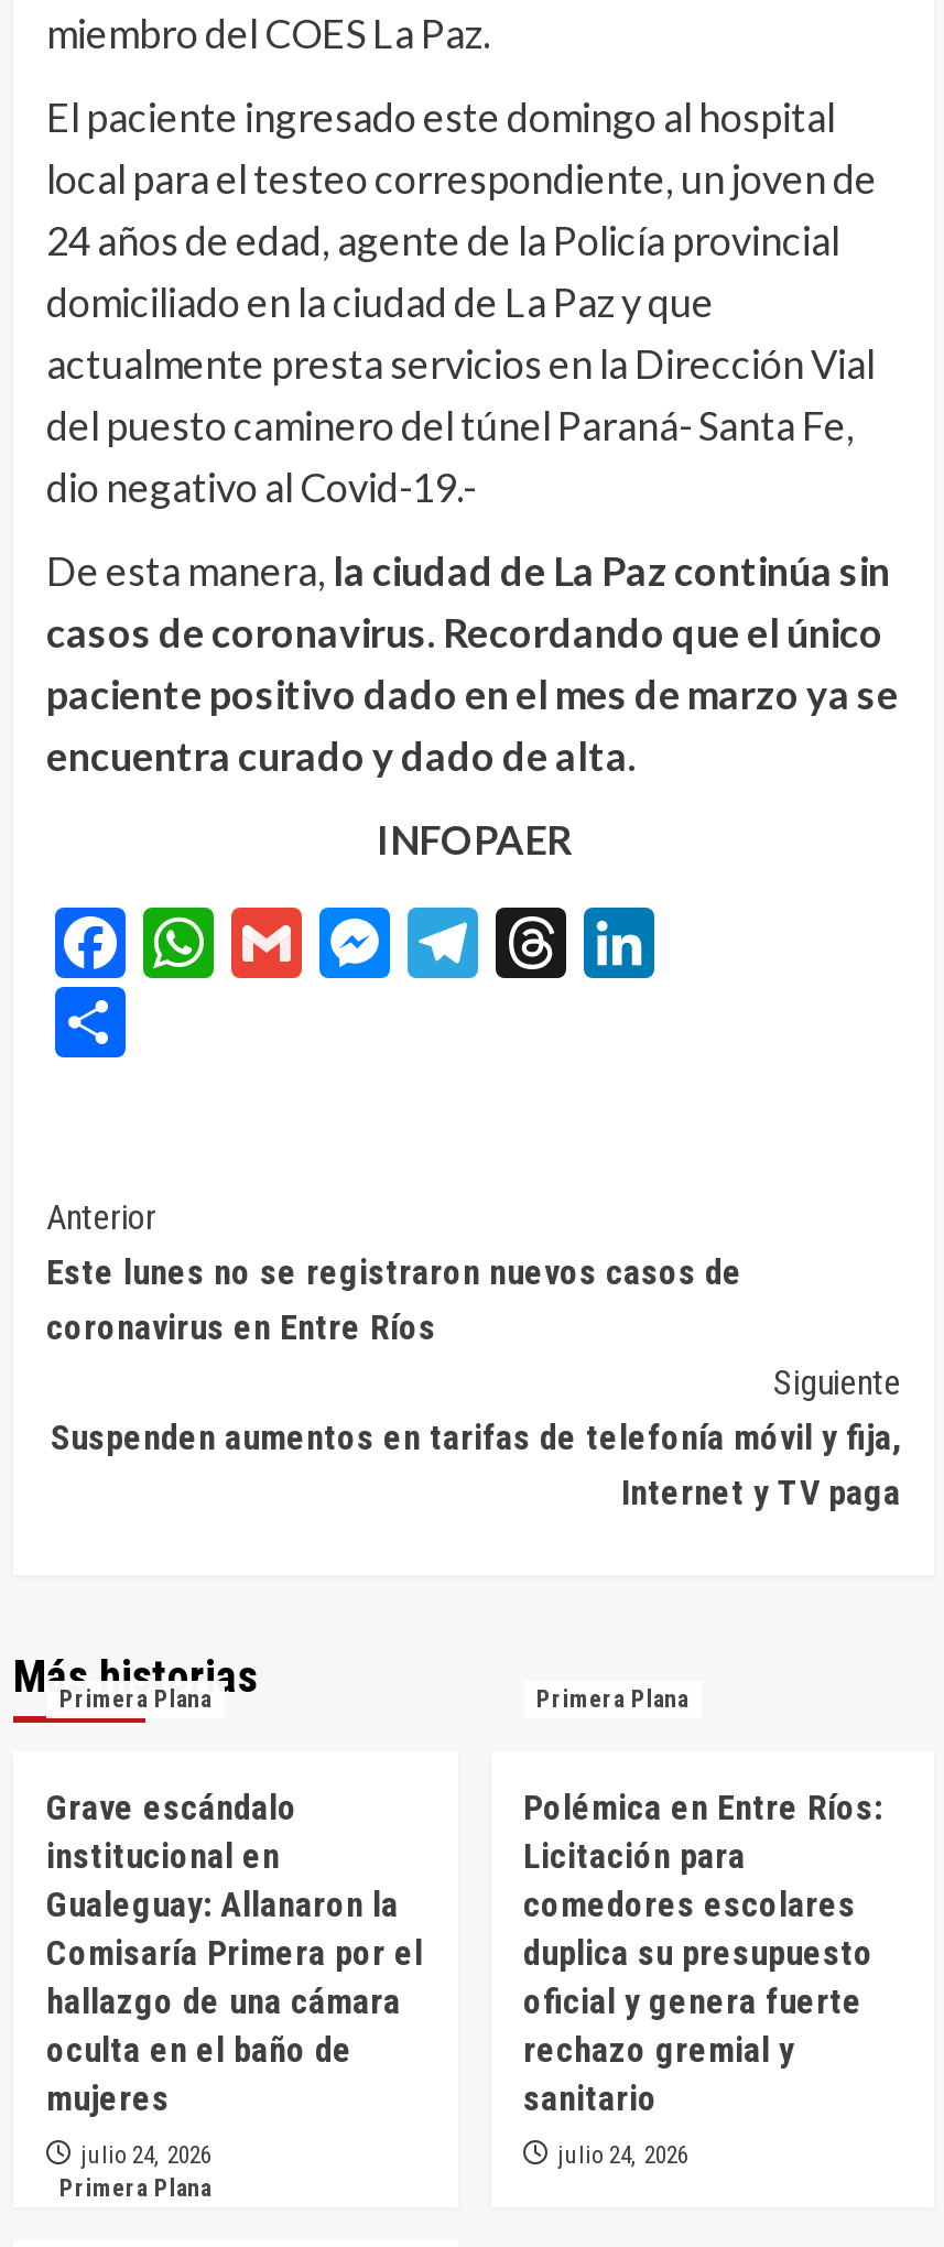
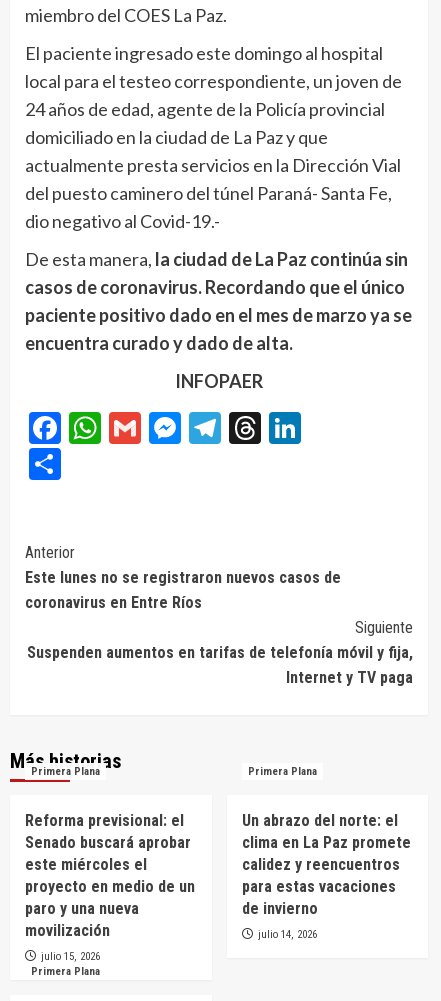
[46,1787,423,2119] Grave escándalo | institucional en | Gualeguay: Allanaron la | Comisaría Primera por el | hallazgo de una cámara | oculta en el baño de | mujeres -> [25,811,195,940] Reforma previsional: el | Senado buscará aprobar | este miércoles el | proyecto en medio de un | paro y una nueva | movilización
[523,1787,882,2119] Polémica en Entre Ríos: | Licitación para | comedores escolares | duplica su presupuesto | oficial y genera fuerte | rechazo gremial y | sanitario -> [241,811,410,918] Un abrazo del norte: el | clima en La Paz promete | calidez y reencuentros | para estas vacaciones | de invierno
[82,2141,211,2170] julio 24, 2026 -> [41,950,100,963] julio 15, 2026
[558,2141,688,2170] julio 24, 2026 -> [257,928,316,941] julio 14, 2026

